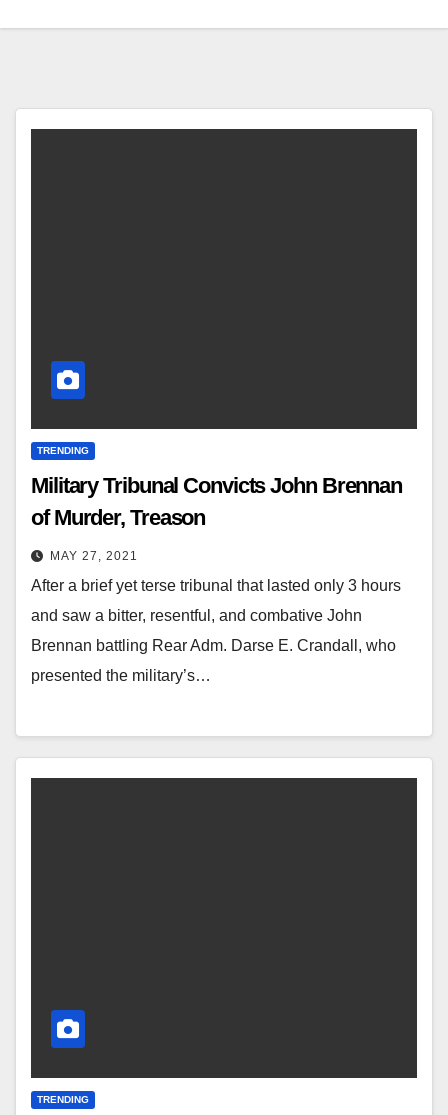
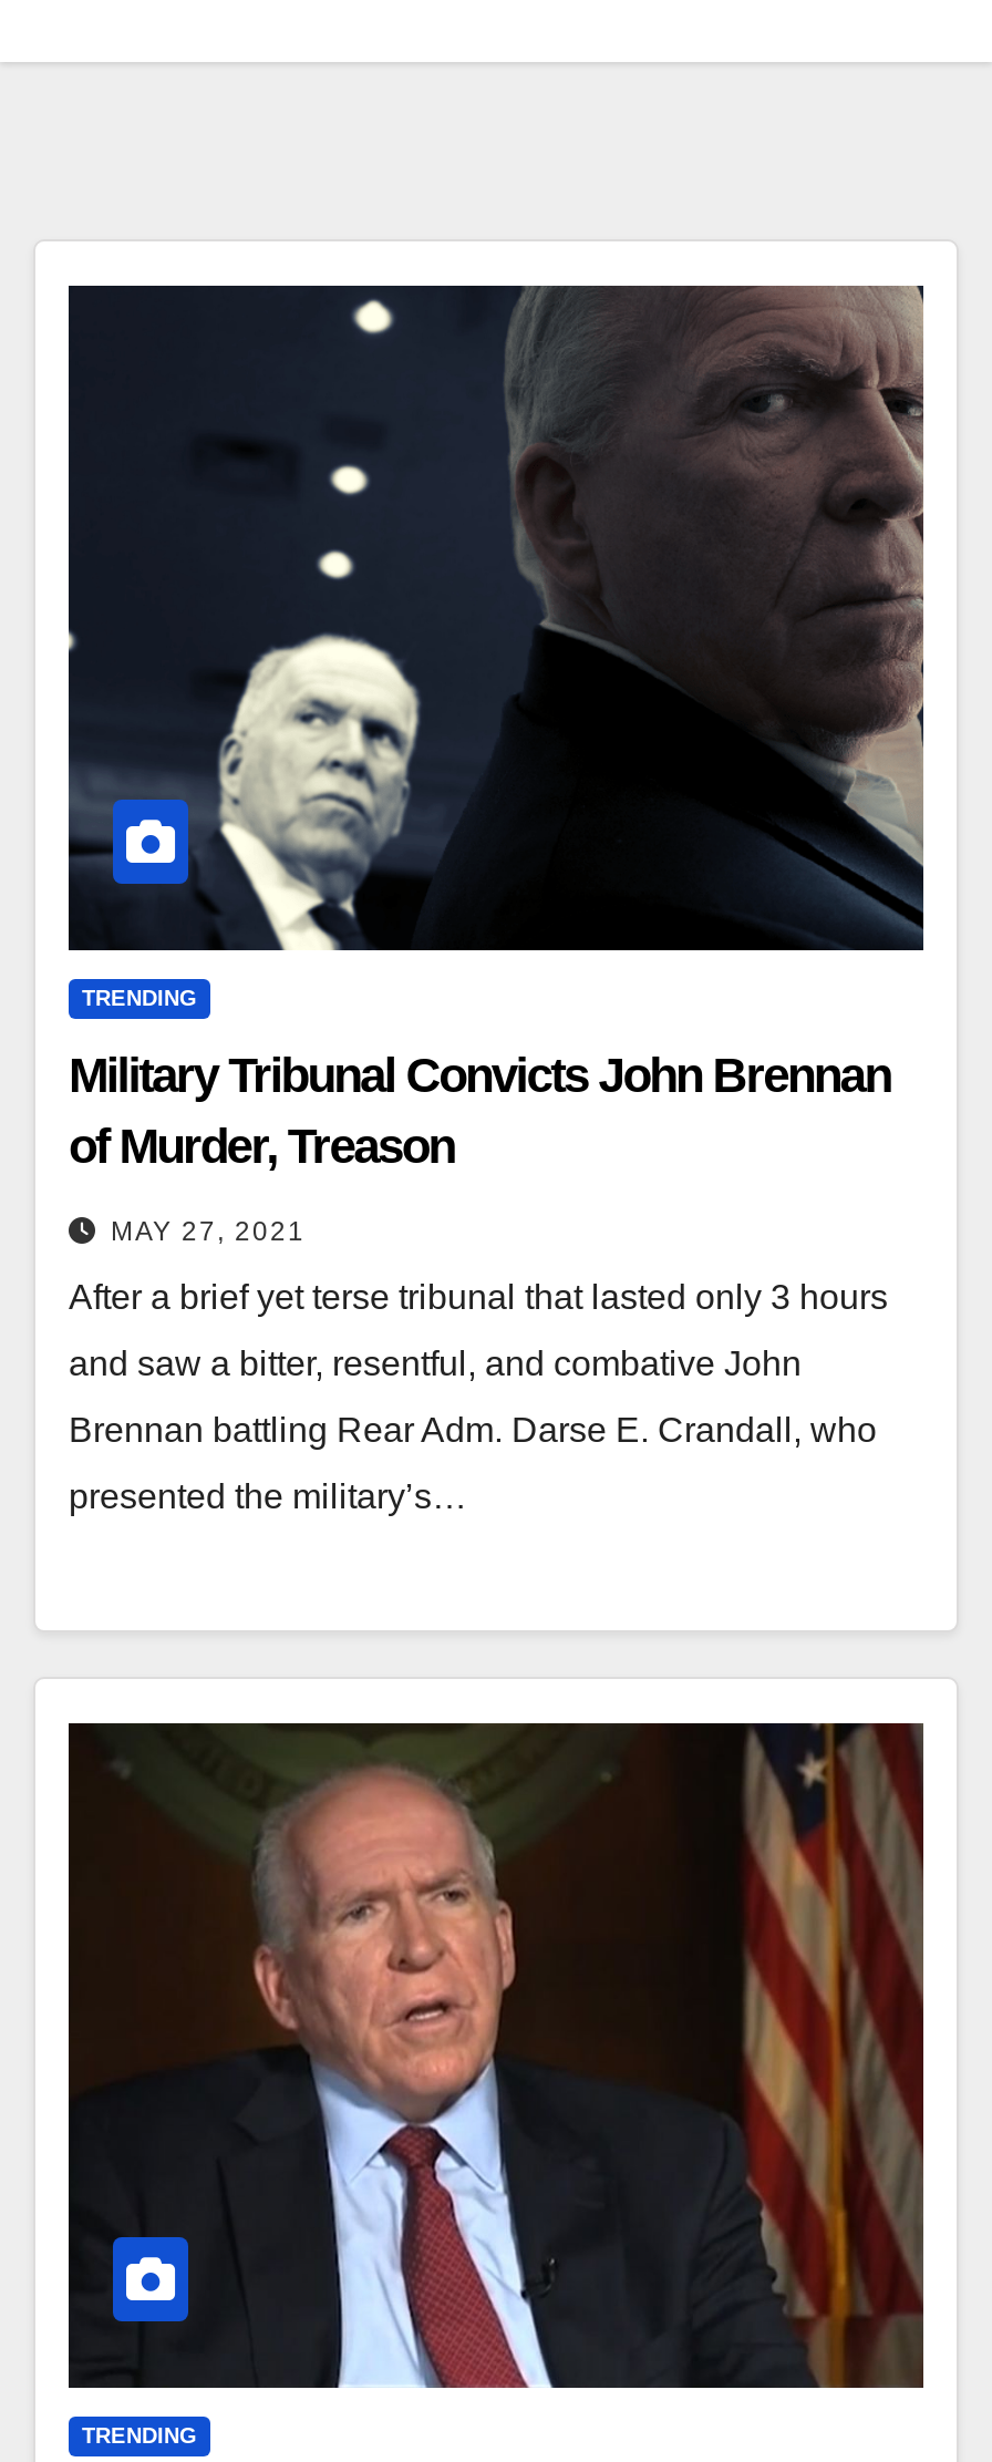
none -> [69,286,923,950] [image]
none -> [73,1723,923,2390] [image]

